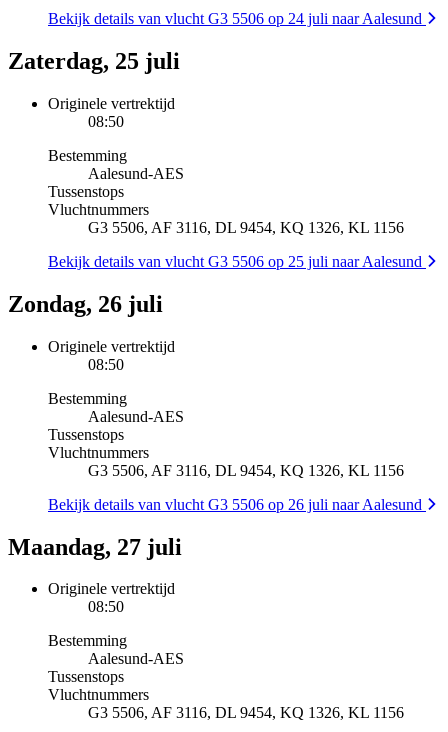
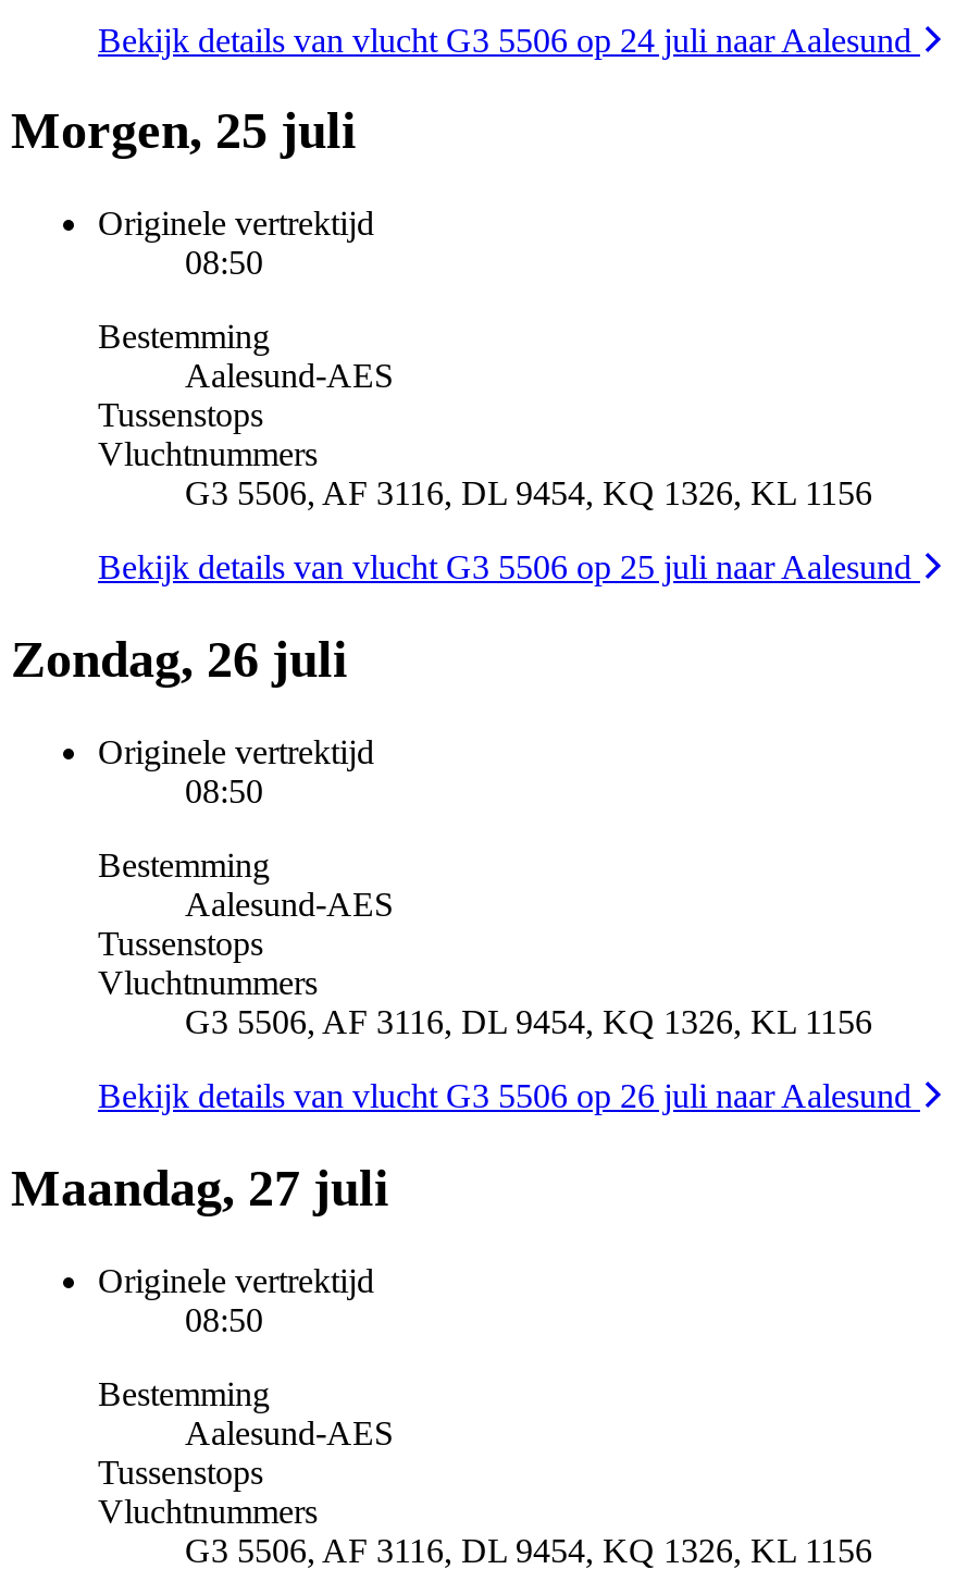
[8,48,180,74] Zaterdag, 25 juli -> [11,103,357,160] Morgen, 25 juli

